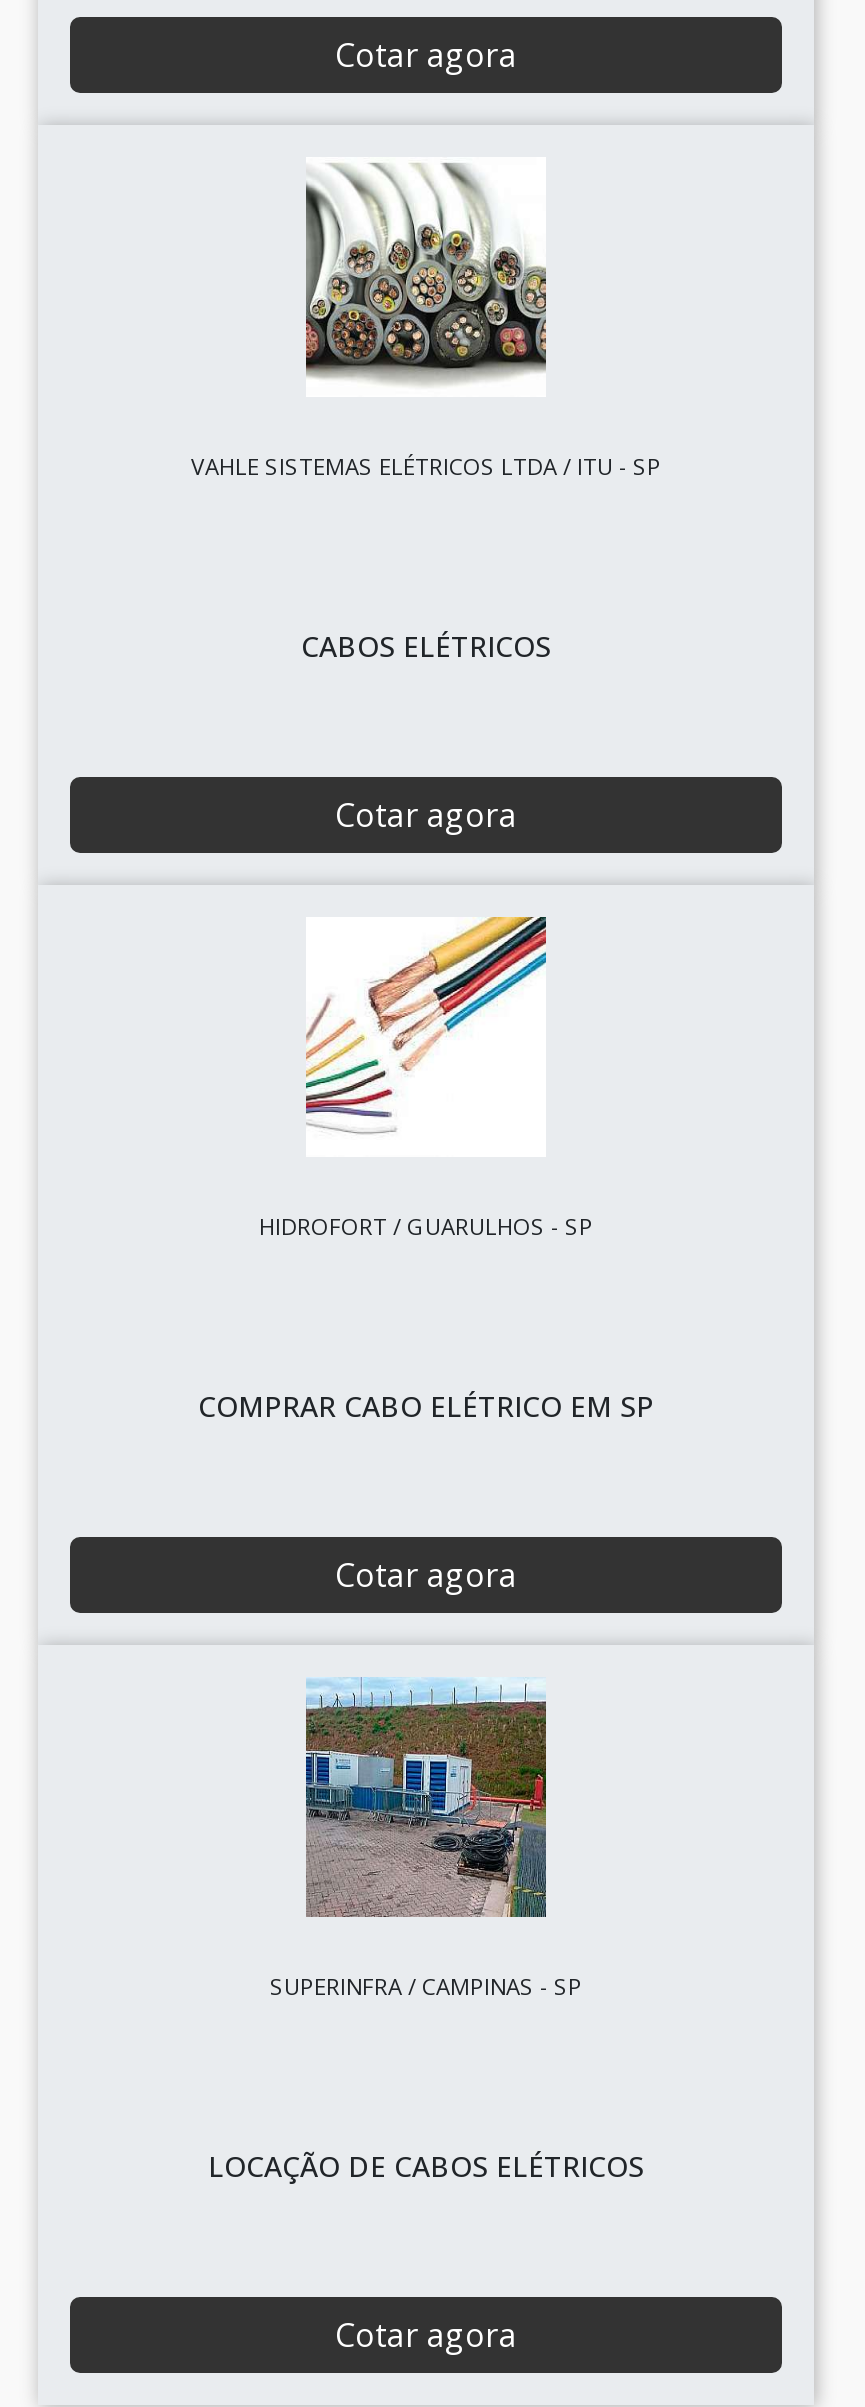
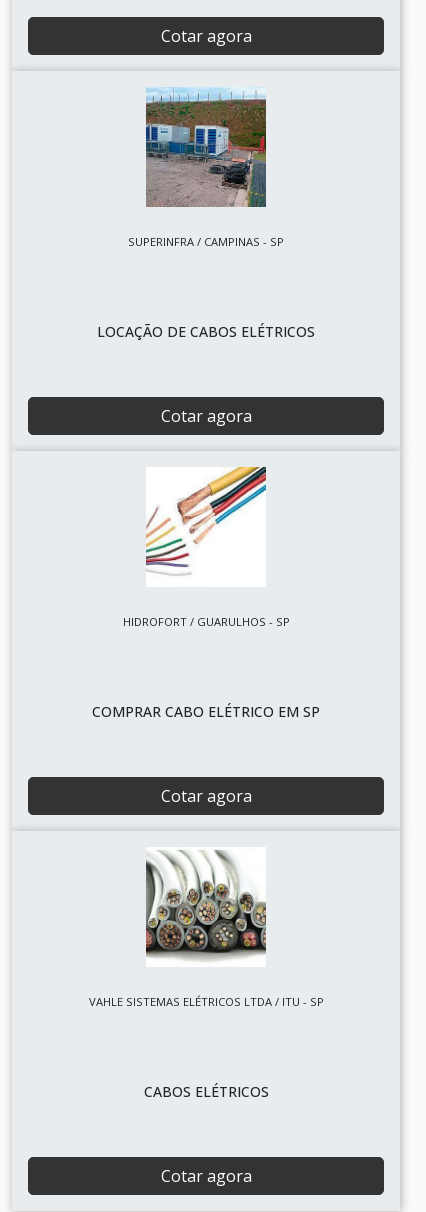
moved [191,157,661,481] -> [88,847,323,1009]: [image] | VAHLE SISTEMAS ELÉTRICOS LTDA / ITU - SP
moved [301,627,551,665] -> [143,1082,268,1101]: CABOS ELÉTRICOS
moved [270,1677,582,2001] -> [128,87,284,249]: [image] | SUPERINFRA / CAMPINAS - SP
moved [208,2147,644,2185] -> [97,322,315,341]: LOCAÇÃO DE CABOS ELÉTRICOS

